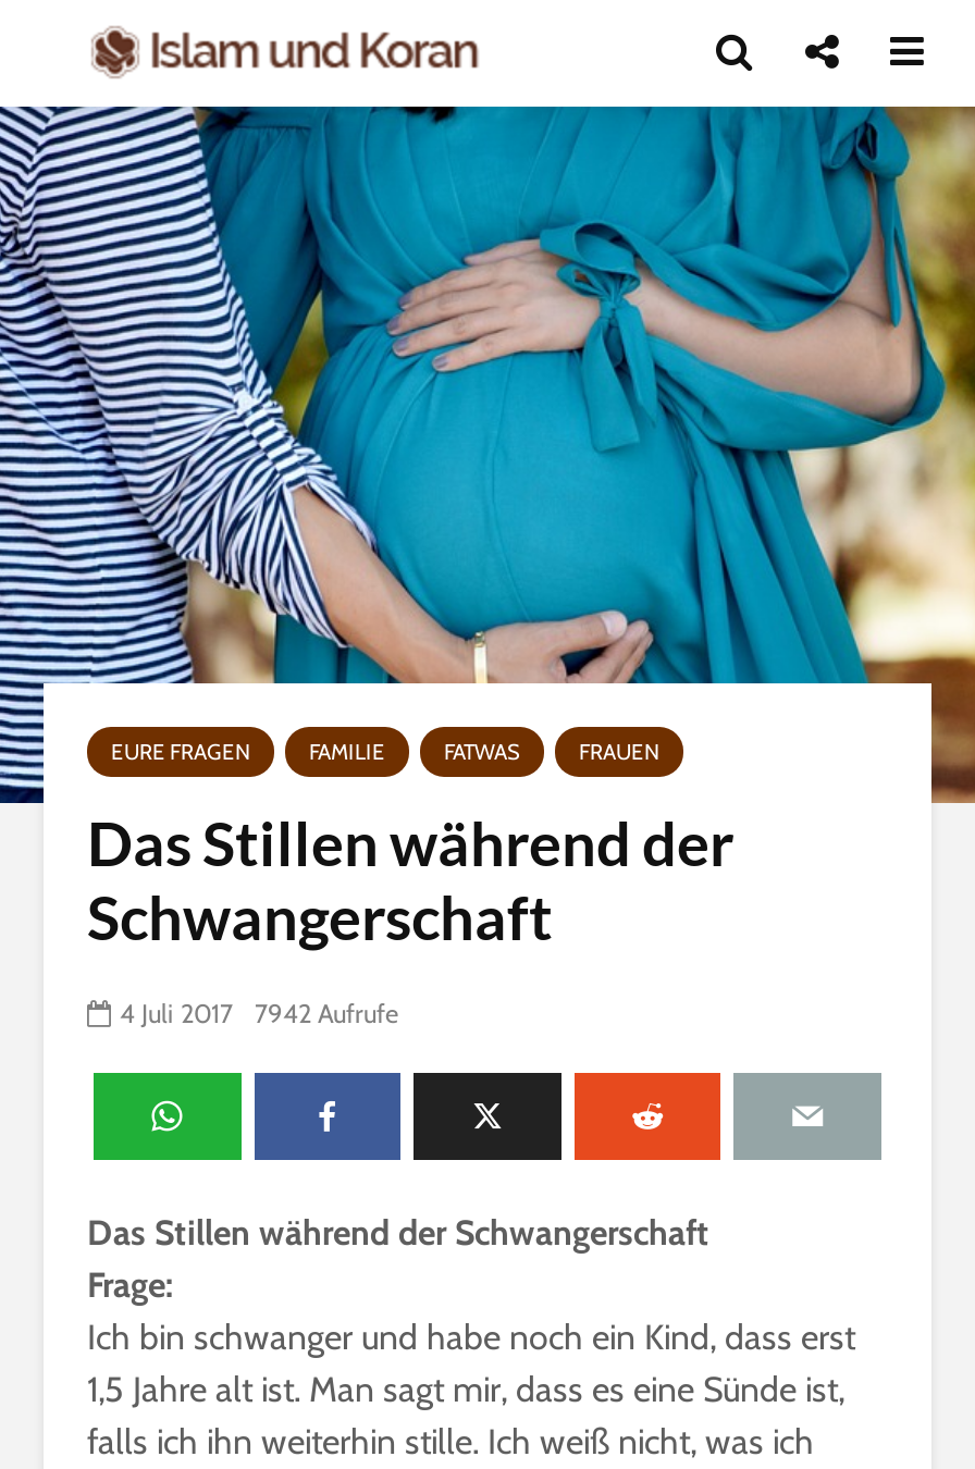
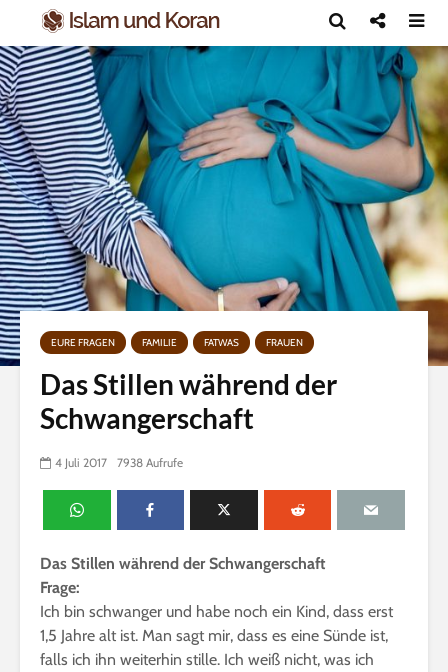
[120,997,398,1030] 4 Juli 2017 7942 Aufrufe -> [55,455,183,470] 4 Juli 2017 7938 Aufrufe

